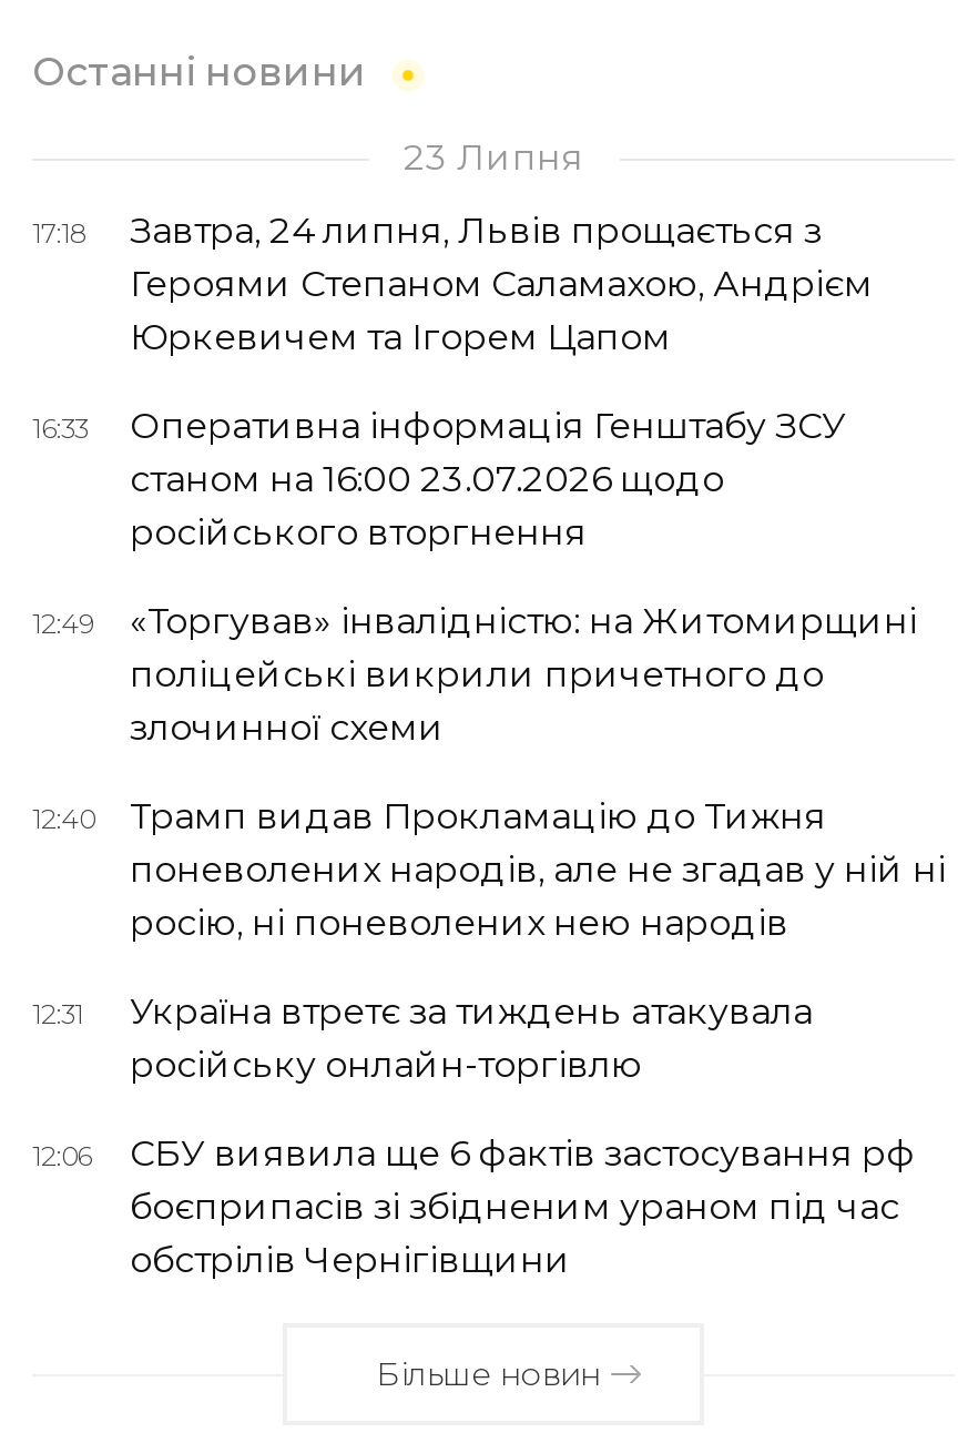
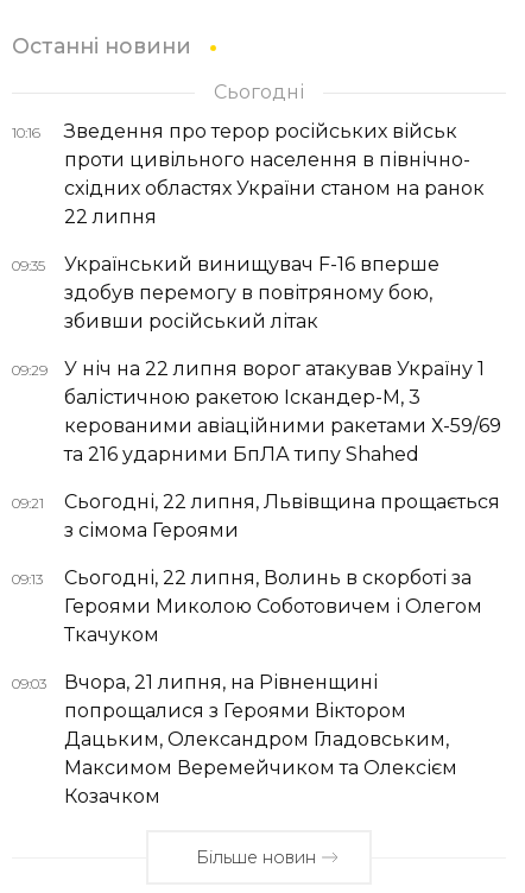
[404,137,583,179] 23 Липня -> [214,81,304,104] Сьогодні
[32,210,873,359] 17:18 | Завтра, 24 липня, Львів прощається з | Героями Степаном Саламахою, Андрієм | Юркевичем та Ігорем Цапом -> [12,120,485,228] 10:16 | Зведення про терор російських військ | проти цивільного населення в північно- | східних областях України станом на ранок | 22 липня
[32,405,846,554] 16:33 | Оперативна інформація Генштабу ЗСУ | станом на 16:00 23.07.2026 щодо | російського вторгнення -> [12,253,439,333] 09:35 | Український винищувач F-16 вперше | здобув перемогу в повітряному бою, | збивши російський літак
[32,601,917,749] 12:49 | «Торгував» інвалідністю: на Житомирщині | поліцейські викрили причетного до | злочинної схеми -> [12,358,501,466] 09:29 | У ніч на 22 липня ворог атакував Україну 1 | балістичною ракетою Іскандер-М, 3 | керованими авіаційними ракетами Х-59/69 | та 216 ударними БпЛА типу Shahed
[32,796,946,945] 12:40 | Трамп видав Прокламацію до Тижня | поневолених народів, але не згадав у ній ні | росію, ні поневолених нею народів -> [12,491,500,542] 09:21 | Сьогодні, 22 липня, Львівщина прощається | з сімома Героями
[32,991,813,1087] 12:31 | Україна втретє за тиждень атакувала | російську онлайн-торгівлю -> [12,567,482,646] 09:13 | Сьогодні, 22 липня, Волинь в скорботі за | Героями Миколою Соботовичем і Олегом | Ткачуком
[32,1133,915,1282] 12:06 | СБУ виявила ще 6 фактів застосування рф | боєприпасів зі збідненим ураном під час | обстрілів Чернігівщини -> [12,671,457,808] 09:03 | Вчора, 21 липня, на Рівненщині | попрощалися з Героями Віктором | Дацьким, Олександром Гладовським, | Максимом Веремейчиком та Олексієм | Козачком

